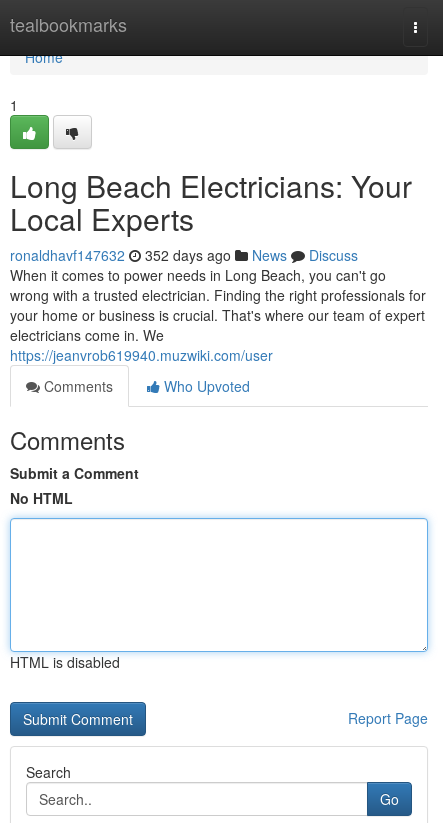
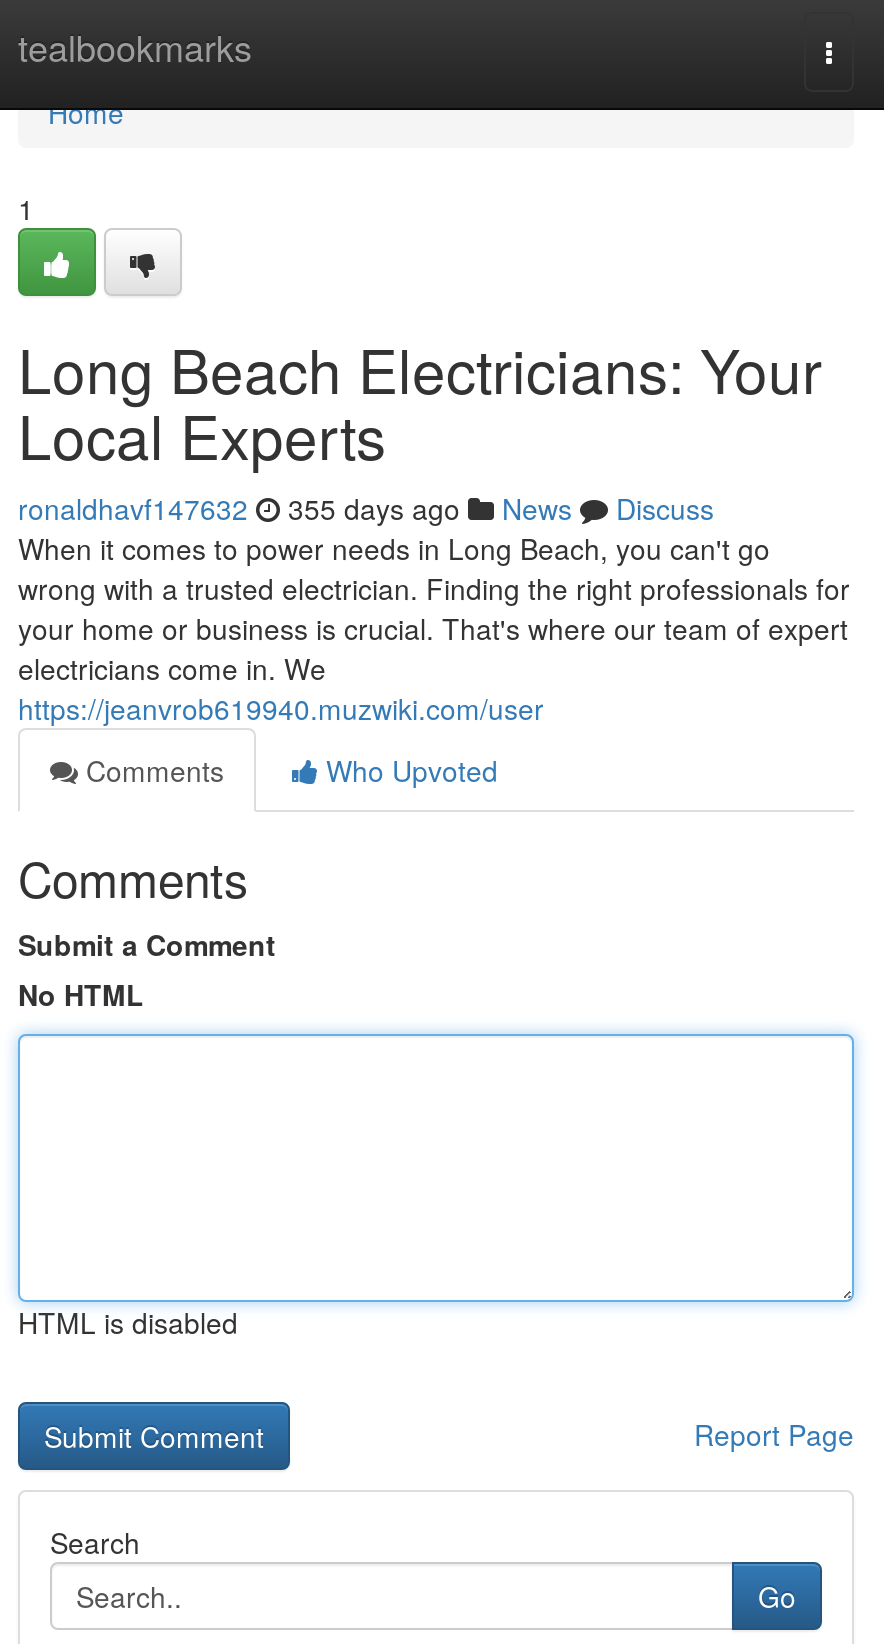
[10,245,358,265] ronaldhavf147632 352 days ago News Discuss -> [18,488,714,528] ronaldhavf147632 355 days ago News Discuss

